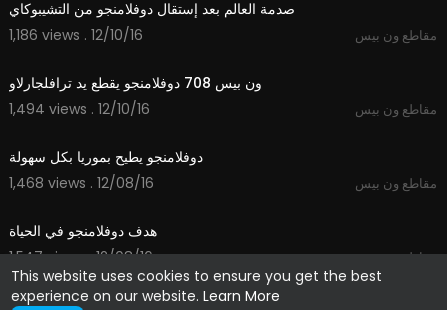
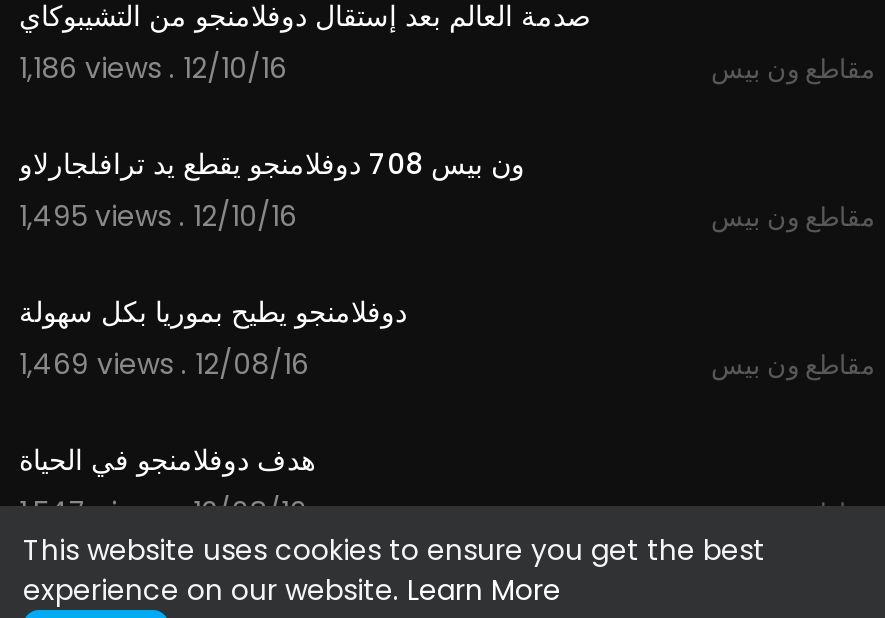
[9,99,150,119] 1,494 views . 12/10/16 -> [19,196,297,236] 1,495 views . 12/10/16
[9,173,154,193] 1,468 views . 12/08/16 -> [19,344,309,384] 1,469 views . 12/08/16

